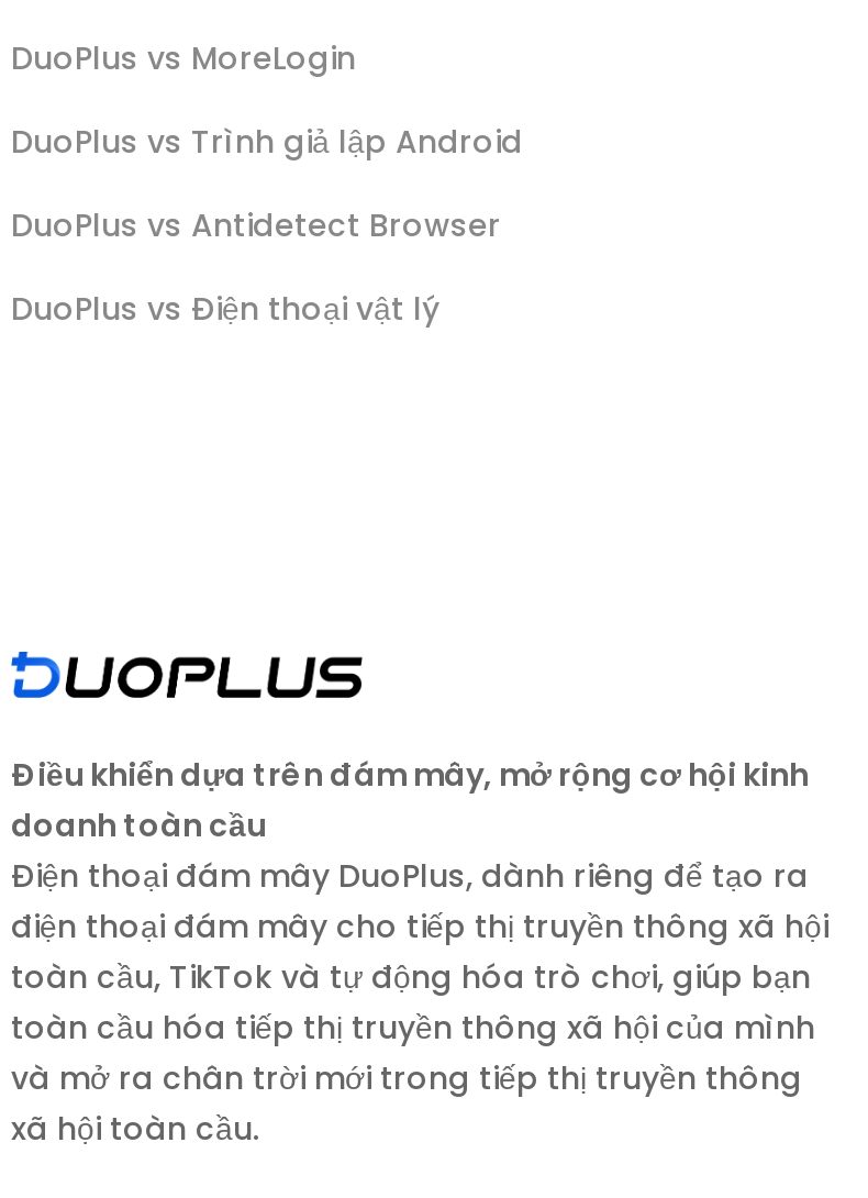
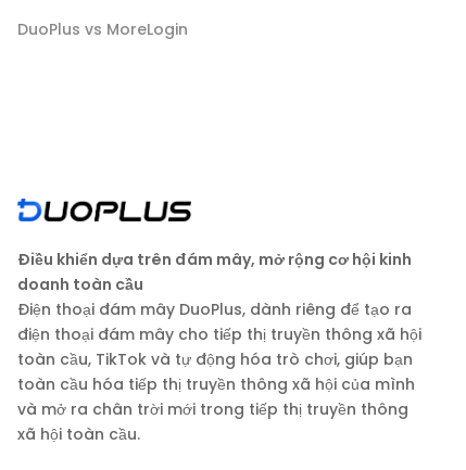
[11,120,523,331] DuoPlus vs Trình giả lập Android | DuoPlus vs Antidetect Browser | DuoPlus vs Điện thoại vật lý -> none

